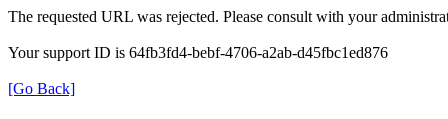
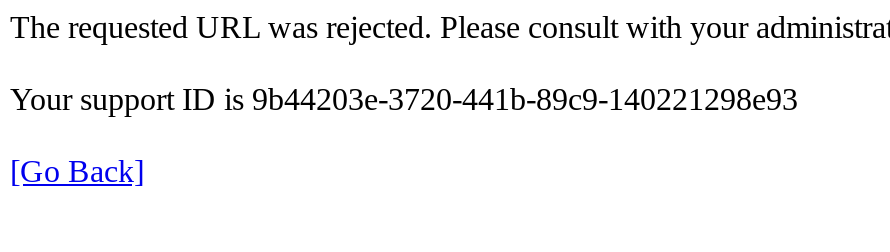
[8,44,388,61] Your support ID is 64fb3fd4-bebf-4706-a2ab-d45fbc1ed876 -> [10,82,798,116] Your support ID is 9b44203e-3720-441b-89c9-140221298e93

